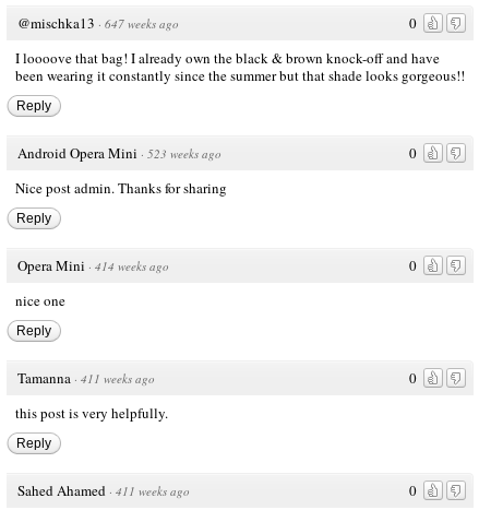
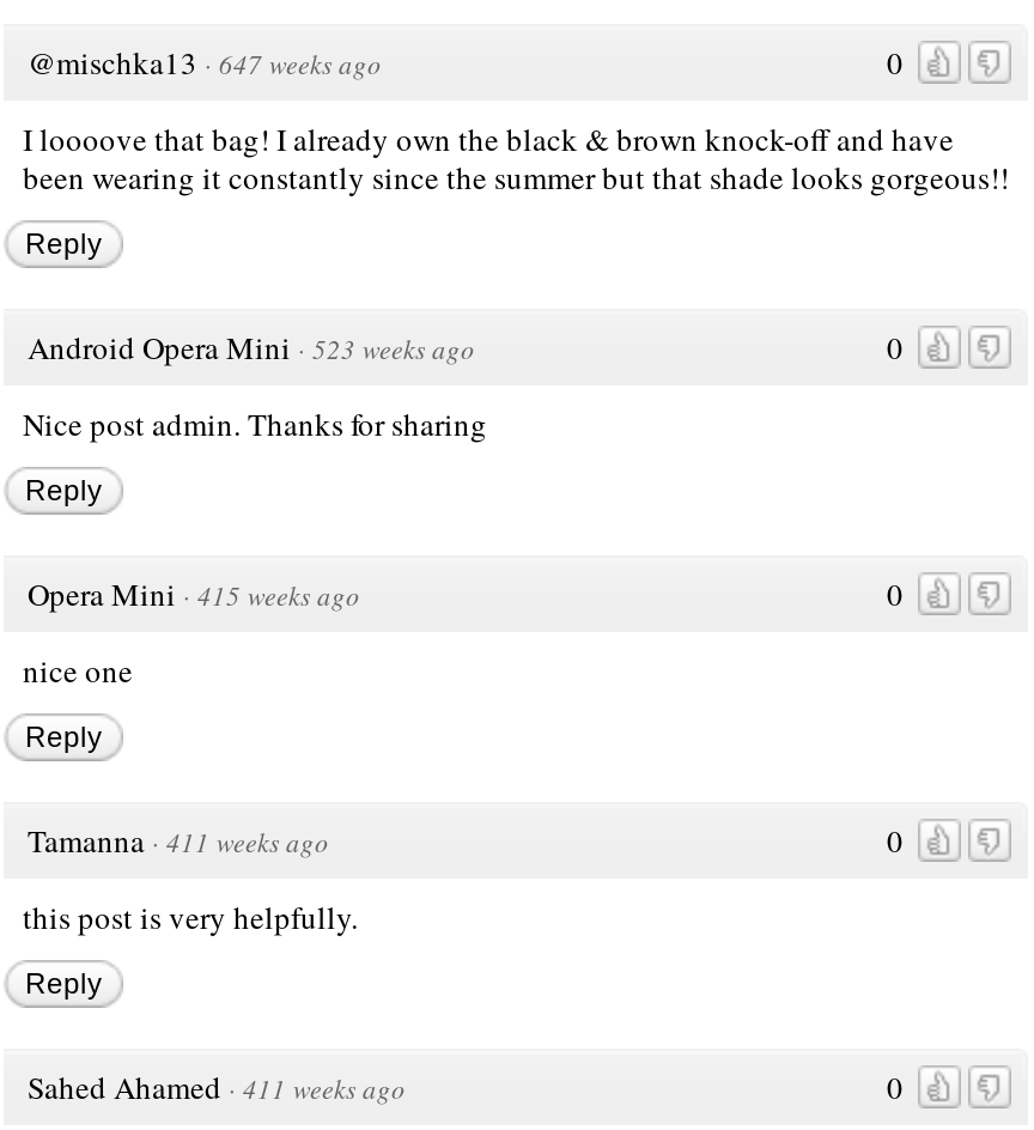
[17,256,169,275] Opera Mini · 414 weeks ago -> [28,572,360,616] Opera Mini · 415 weeks ago

